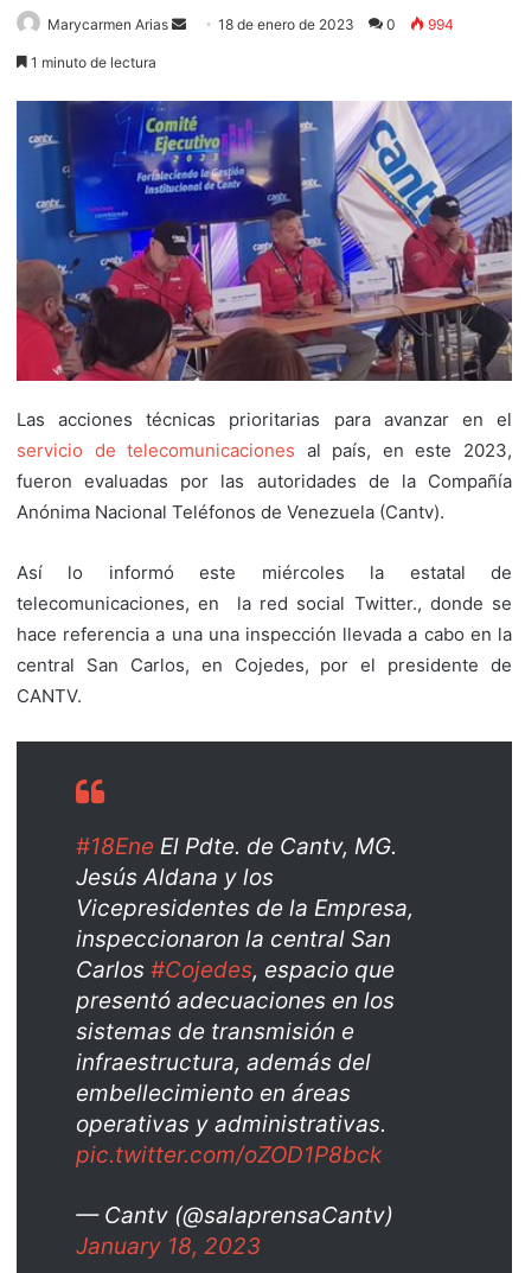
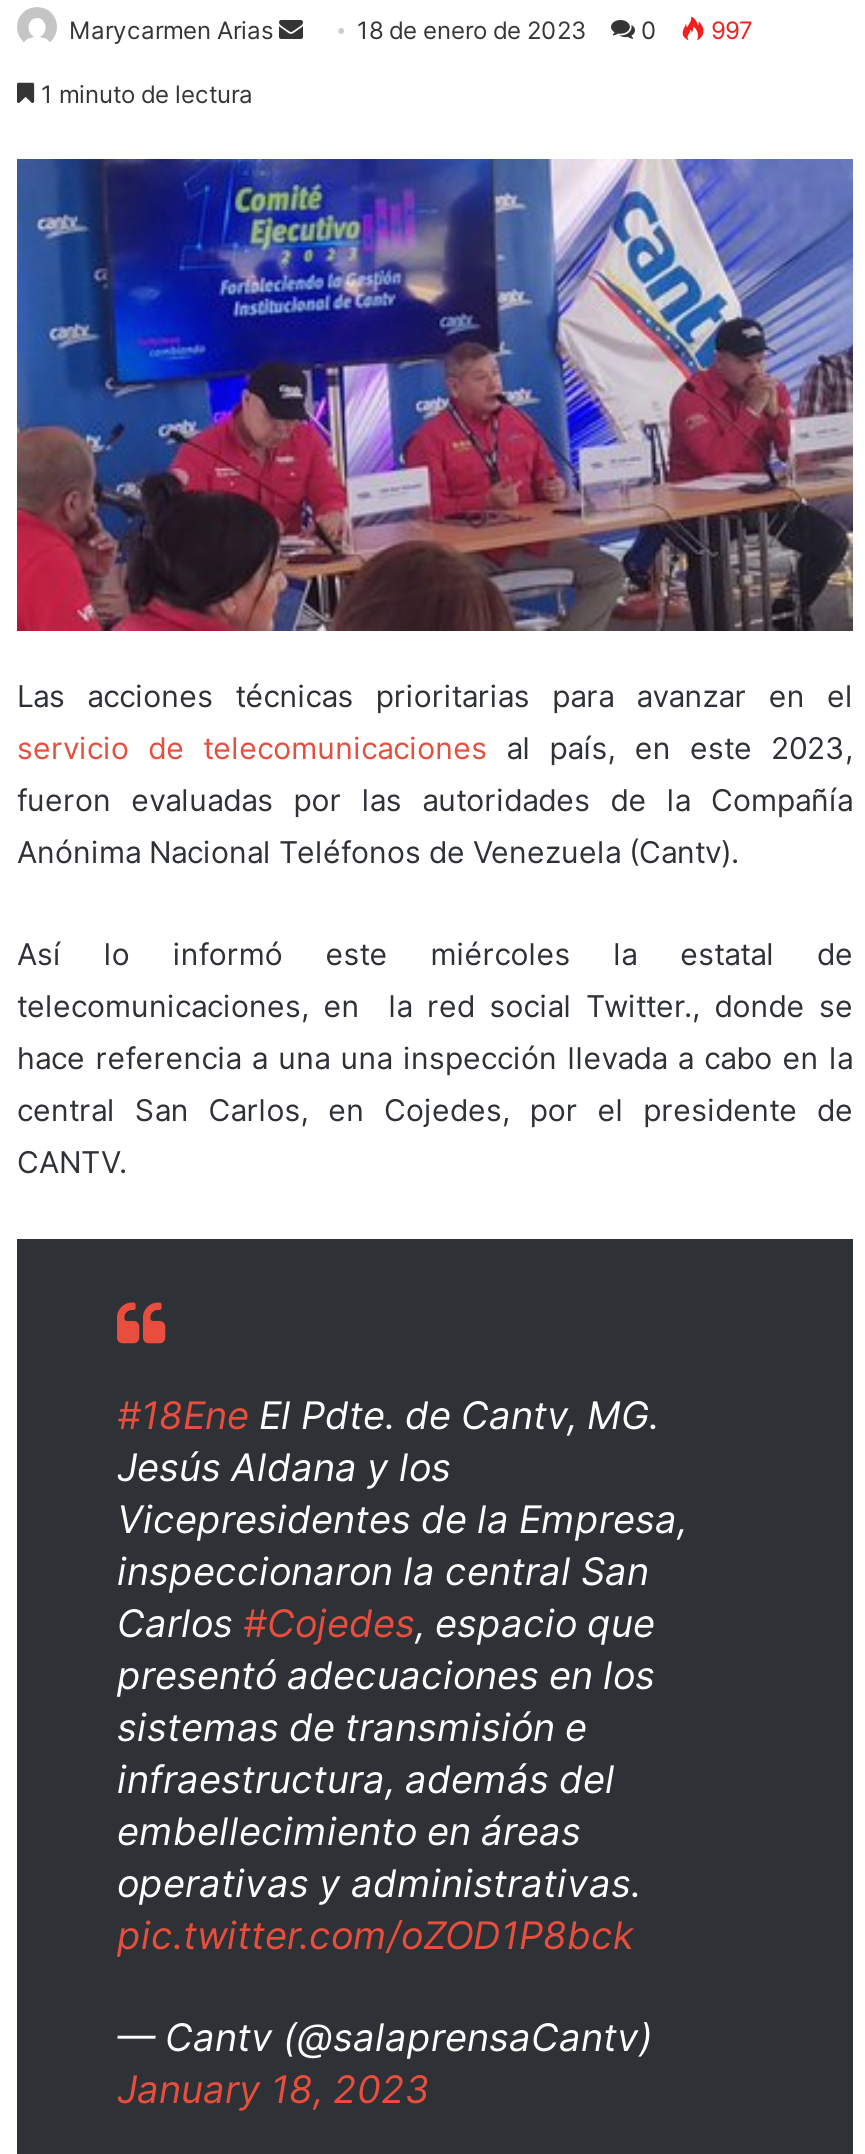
[424,15,454,33] 994 -> [705,15,753,45] 997

